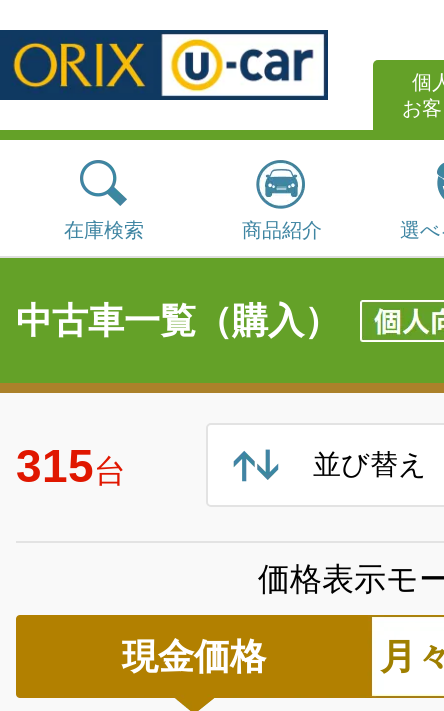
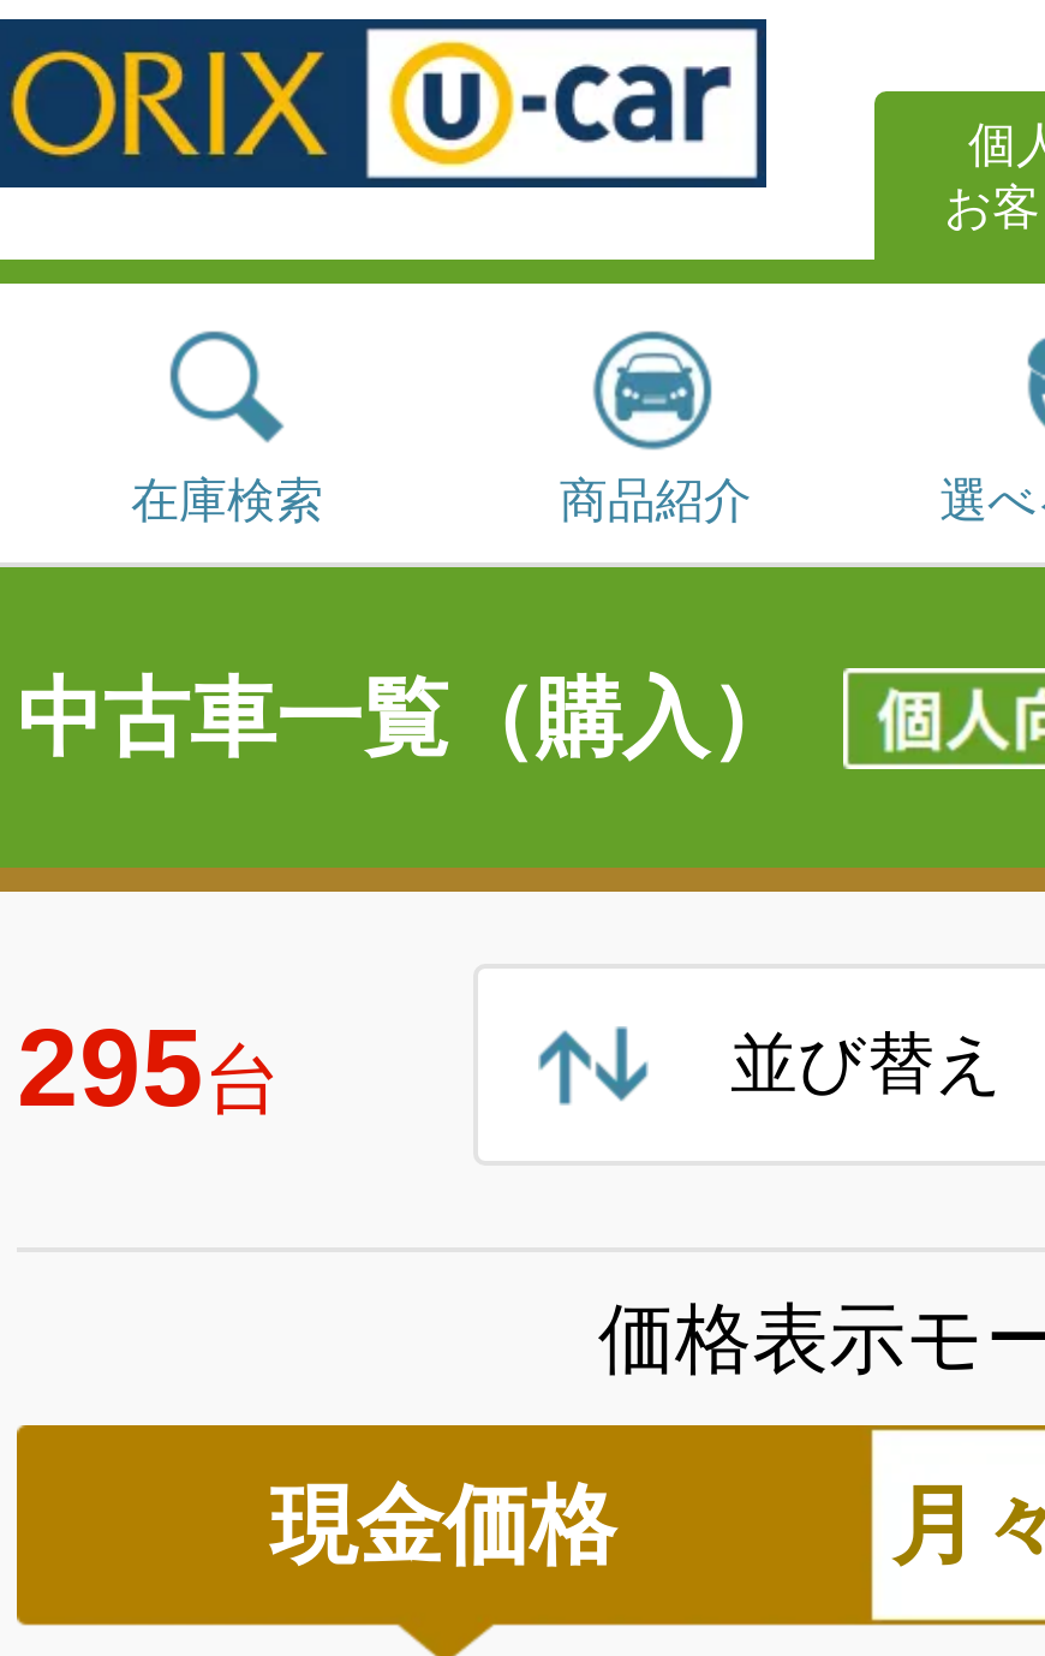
[16,440,126,492] 315台 -> [17,1005,281,1130] 295台

